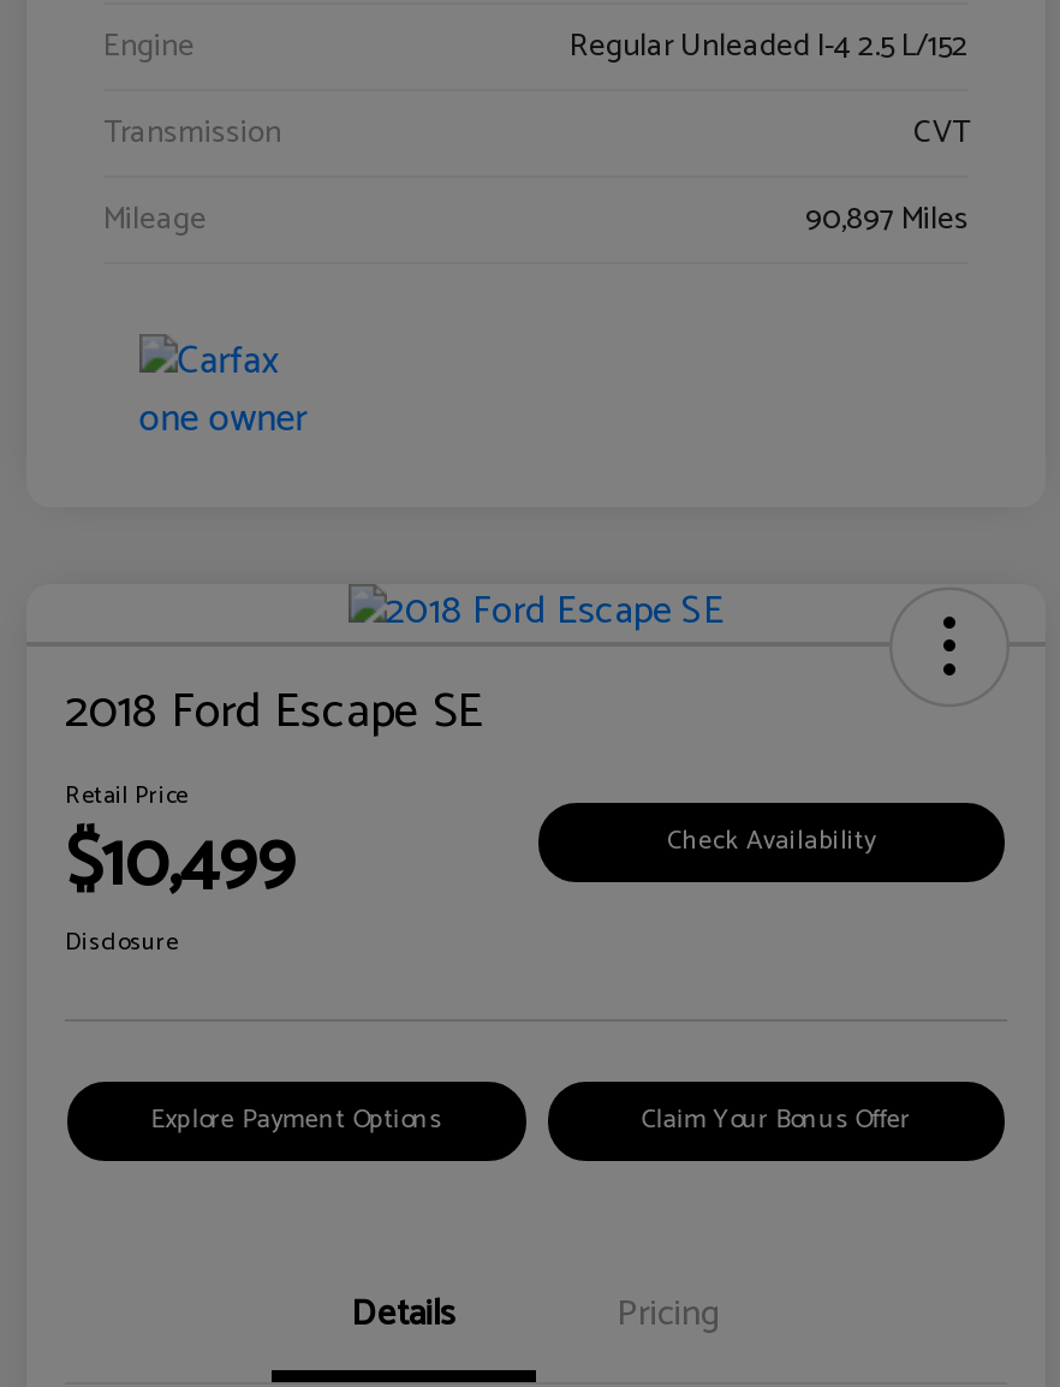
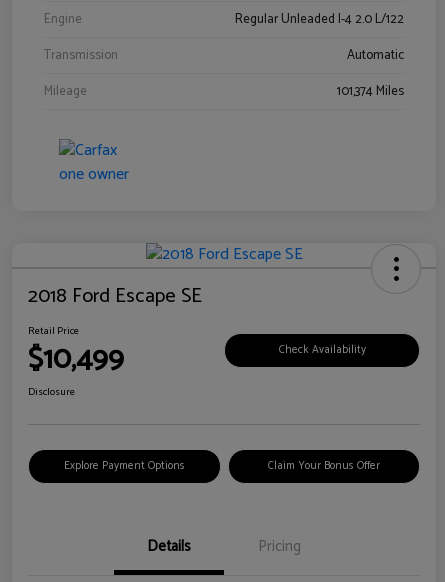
[570,22,969,73] Regular Unleaded I-4 2.5 L/152 -> [235,9,404,30] Regular Unleaded I-4 2.0 L/122
[913,109,969,159] CVT -> [347,45,404,66] Automatic
[805,195,969,246] 90,897 Miles -> [337,81,404,102] 101,374 Miles

